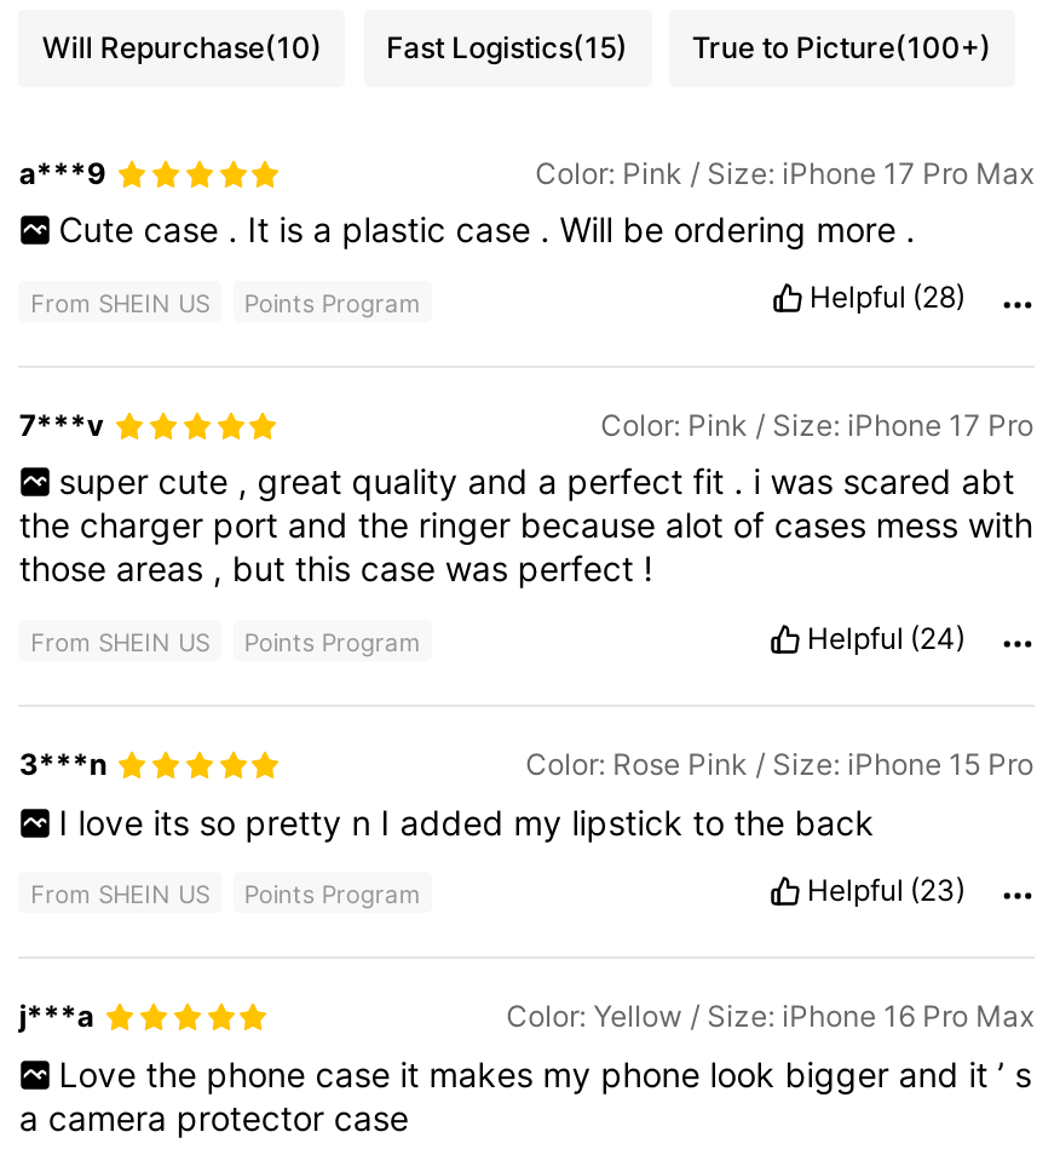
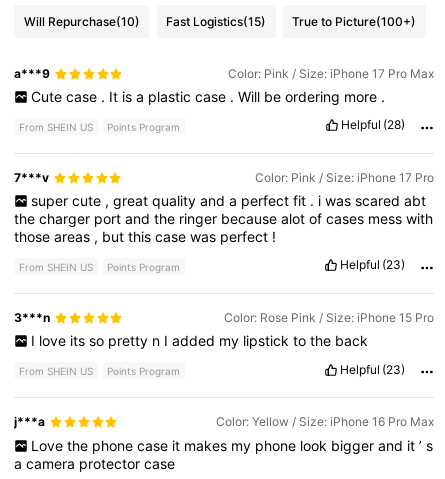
[807,618,965,655] Helpful (24) -> [340,257,405,272] Helpful (23)

